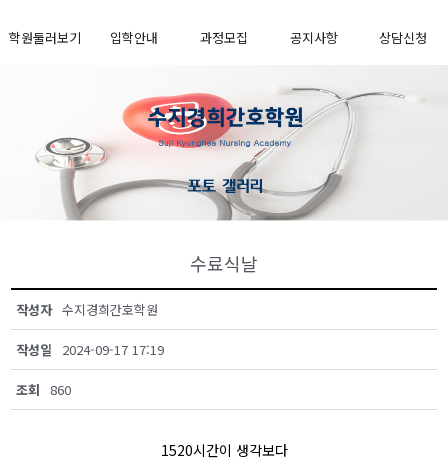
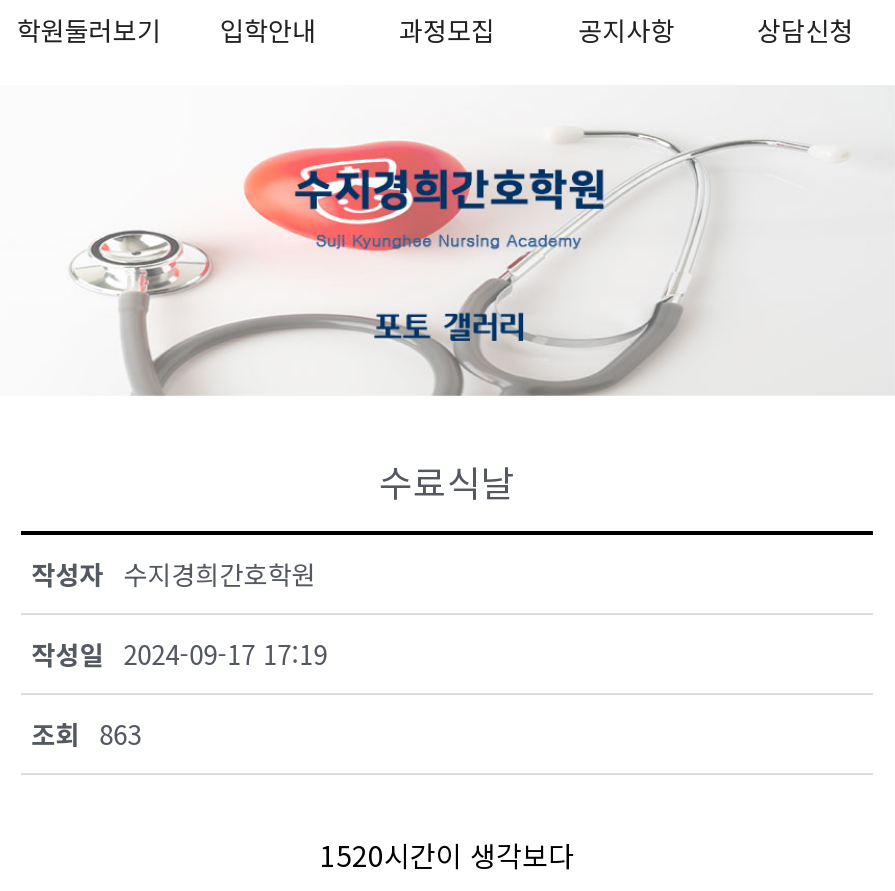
[16,380,71,399] 조회 860 -> [31,716,141,754] 조회 863

